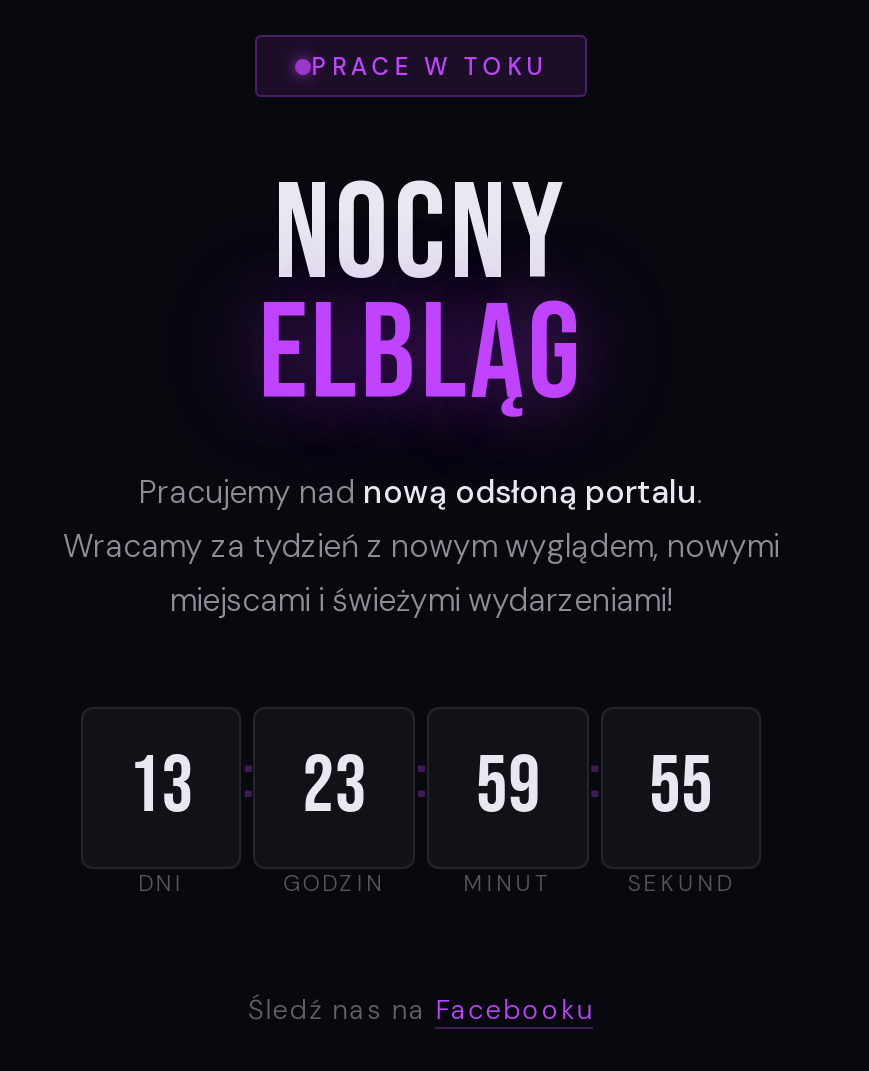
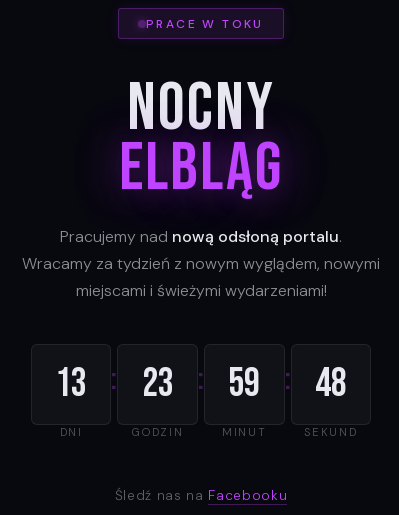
[649,740,713,836] 55 -> [315,360,347,408] 48

